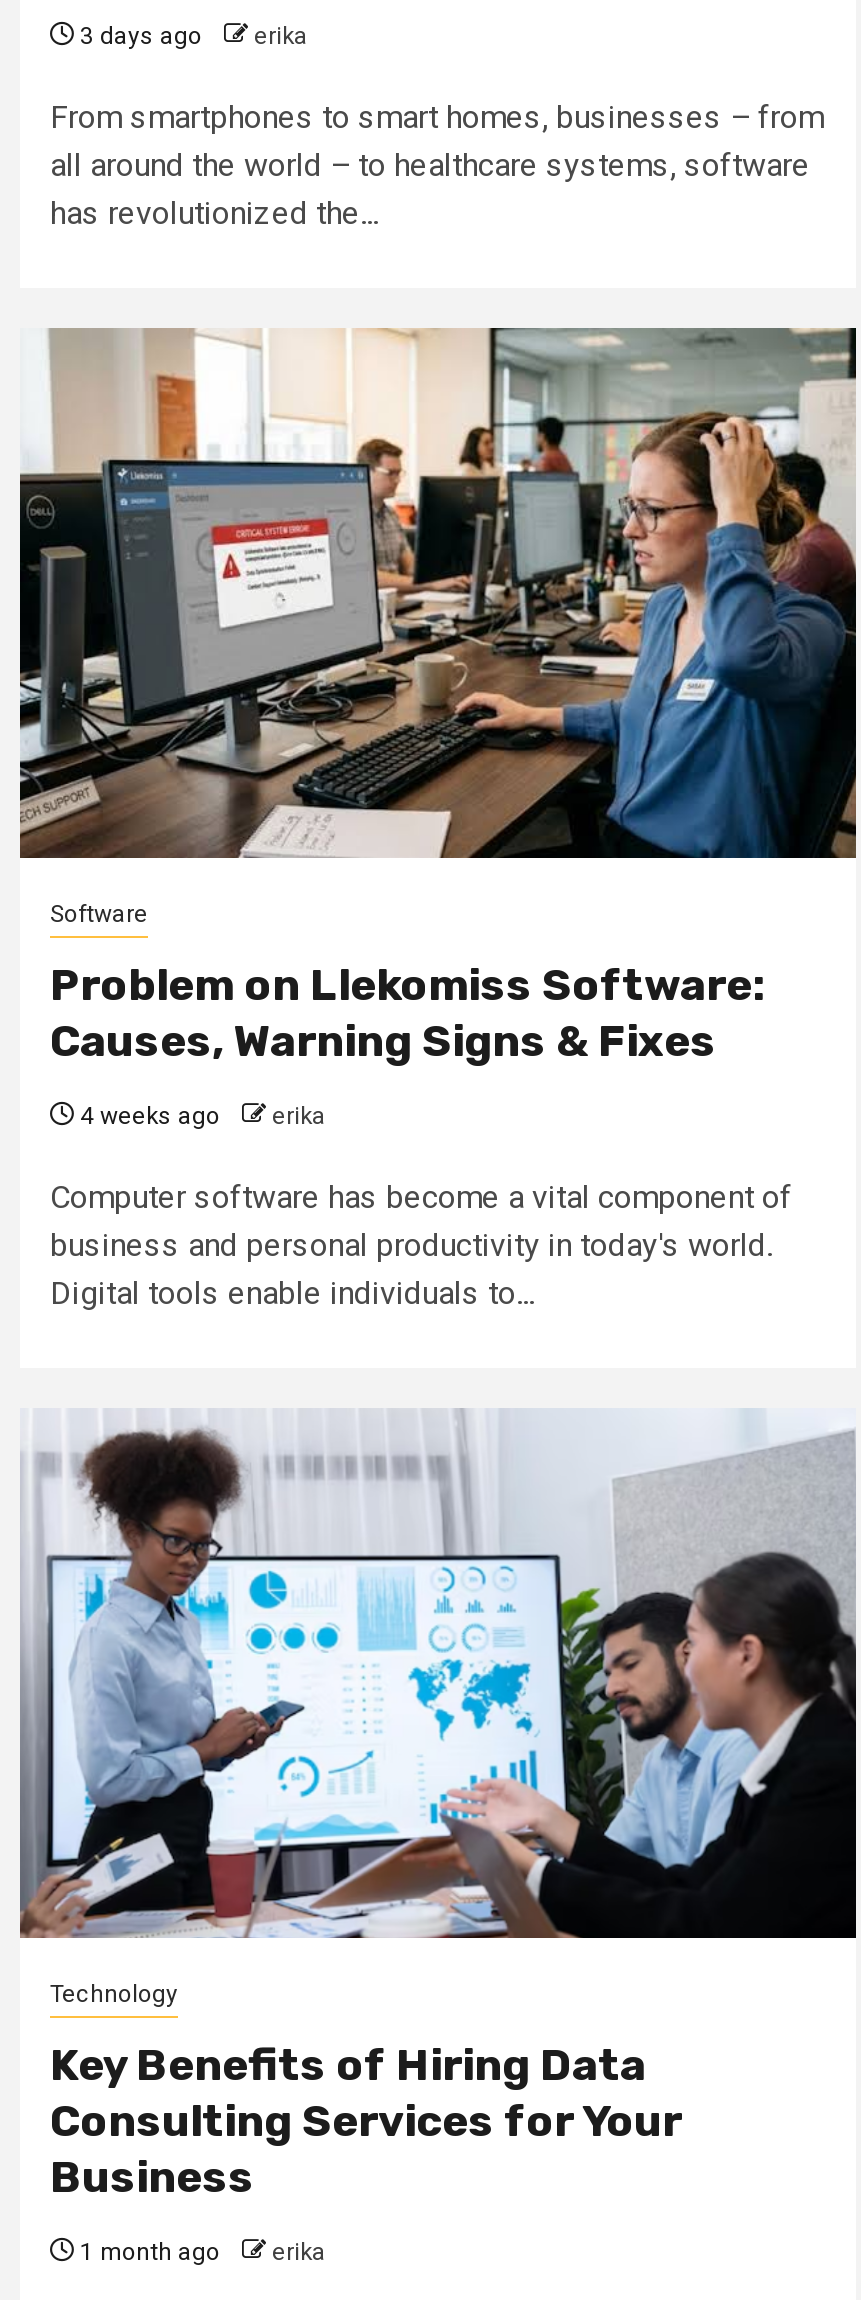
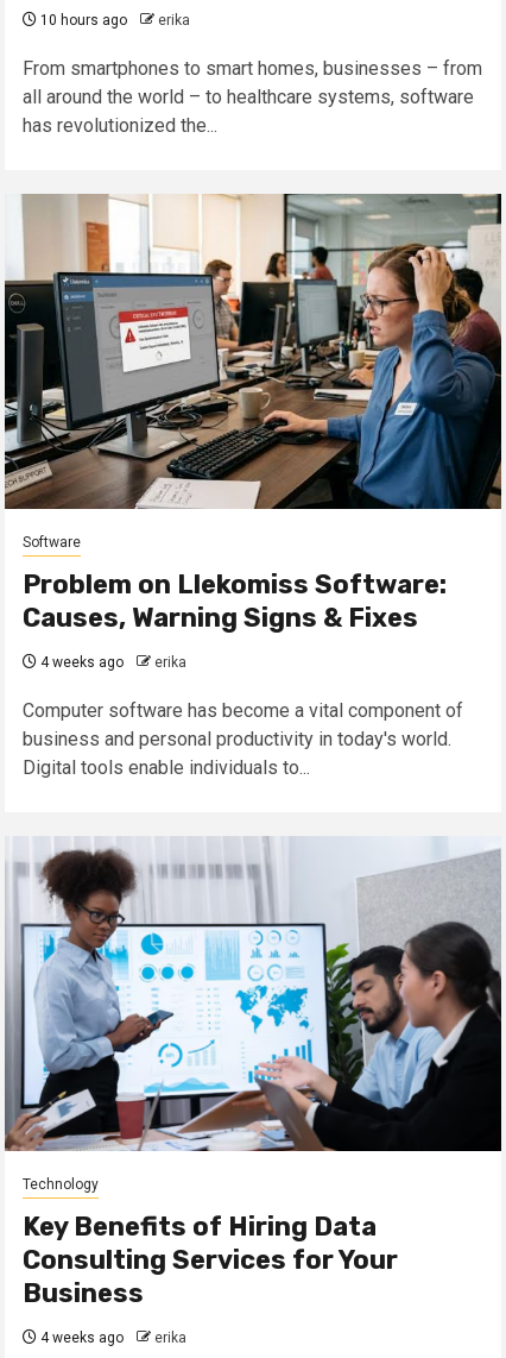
[74,23,308,51] 3 days ago erika -> [37,12,190,29] 10 hours ago erika
[74,2239,326,2267] 1 month ago erika -> [37,1330,186,1346] 4 weeks ago erika

